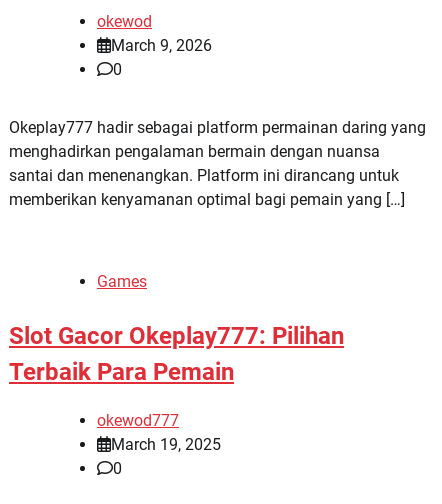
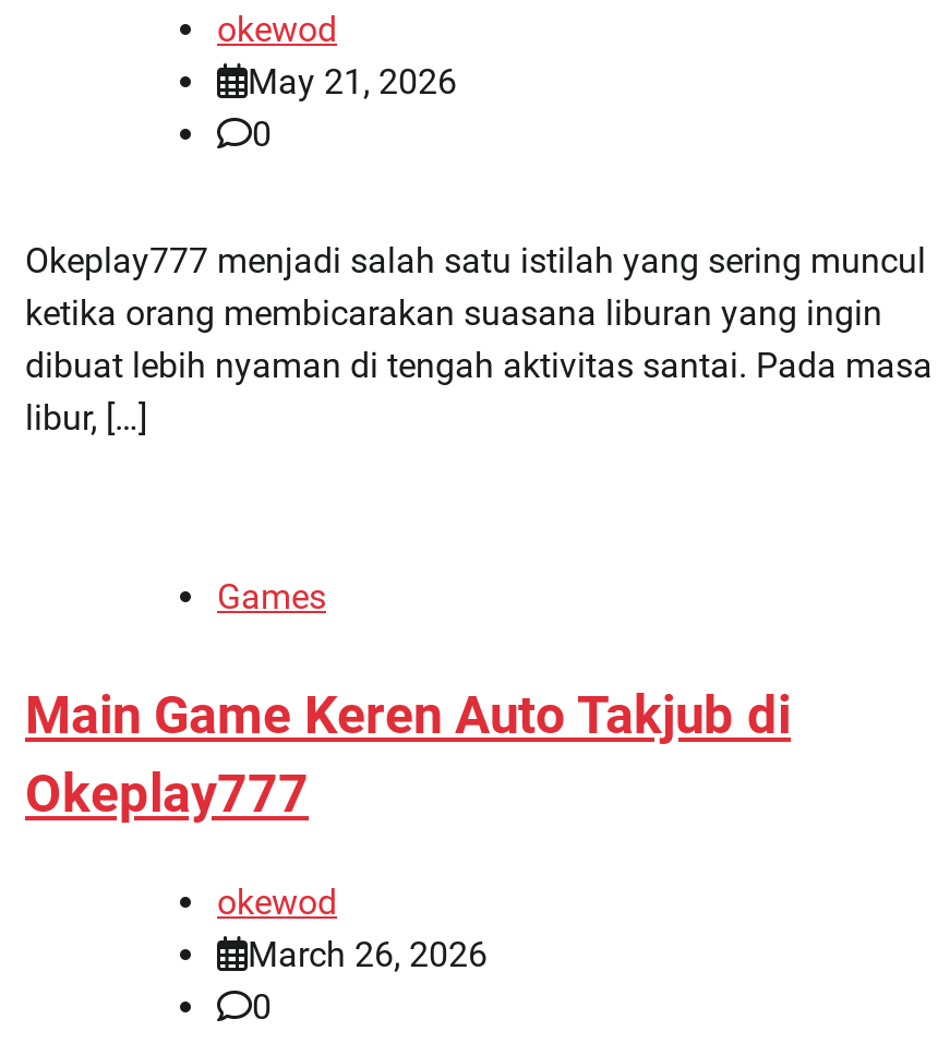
[111,35,212,54] March 9, 2026 -> [248,62,457,104] May 21, 2026
[9,117,426,208] Okeplay777 hadir sebagai platform permainan daring yang | menghadirkan pengalaman bermain dengan nuansa | santai dan menenangkan. Platform ini dirancang untuk | memberikan kenyamanan optimal bagi pemain yang […] -> [25,241,933,440] Okeplay777 menjadi salah satu istilah yang sering muncul | ketika orang membicarakan suasana liburan yang ingin | dibuat lebih nyaman di tengah aktivitas santai. Pada masa | libur, […]
[9,321,344,385] Slot Gacor Okeplay777: Pilihan | Terbaik Para Pemain -> [25,686,791,826] Main Game Keren Auto Takjub di | Okeplay777
[97,411,221,454] okewod777 | March 19, 2025 -> [217,882,488,976] okewod | March 26, 2026

